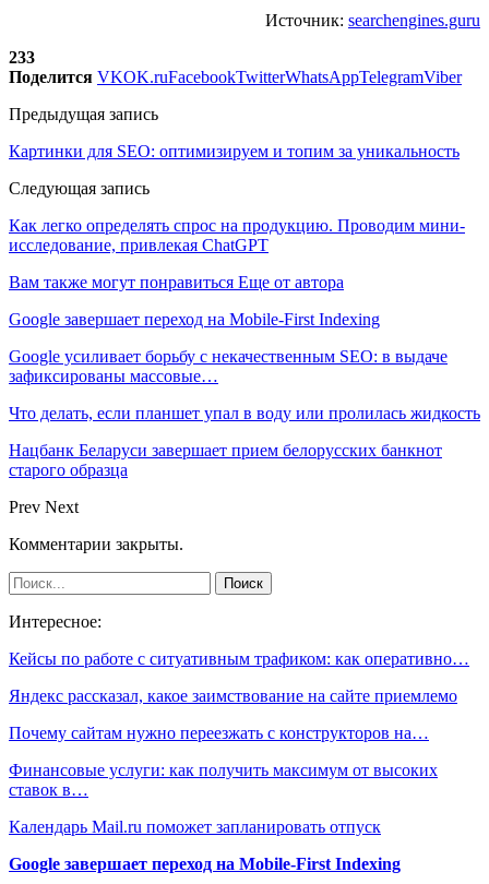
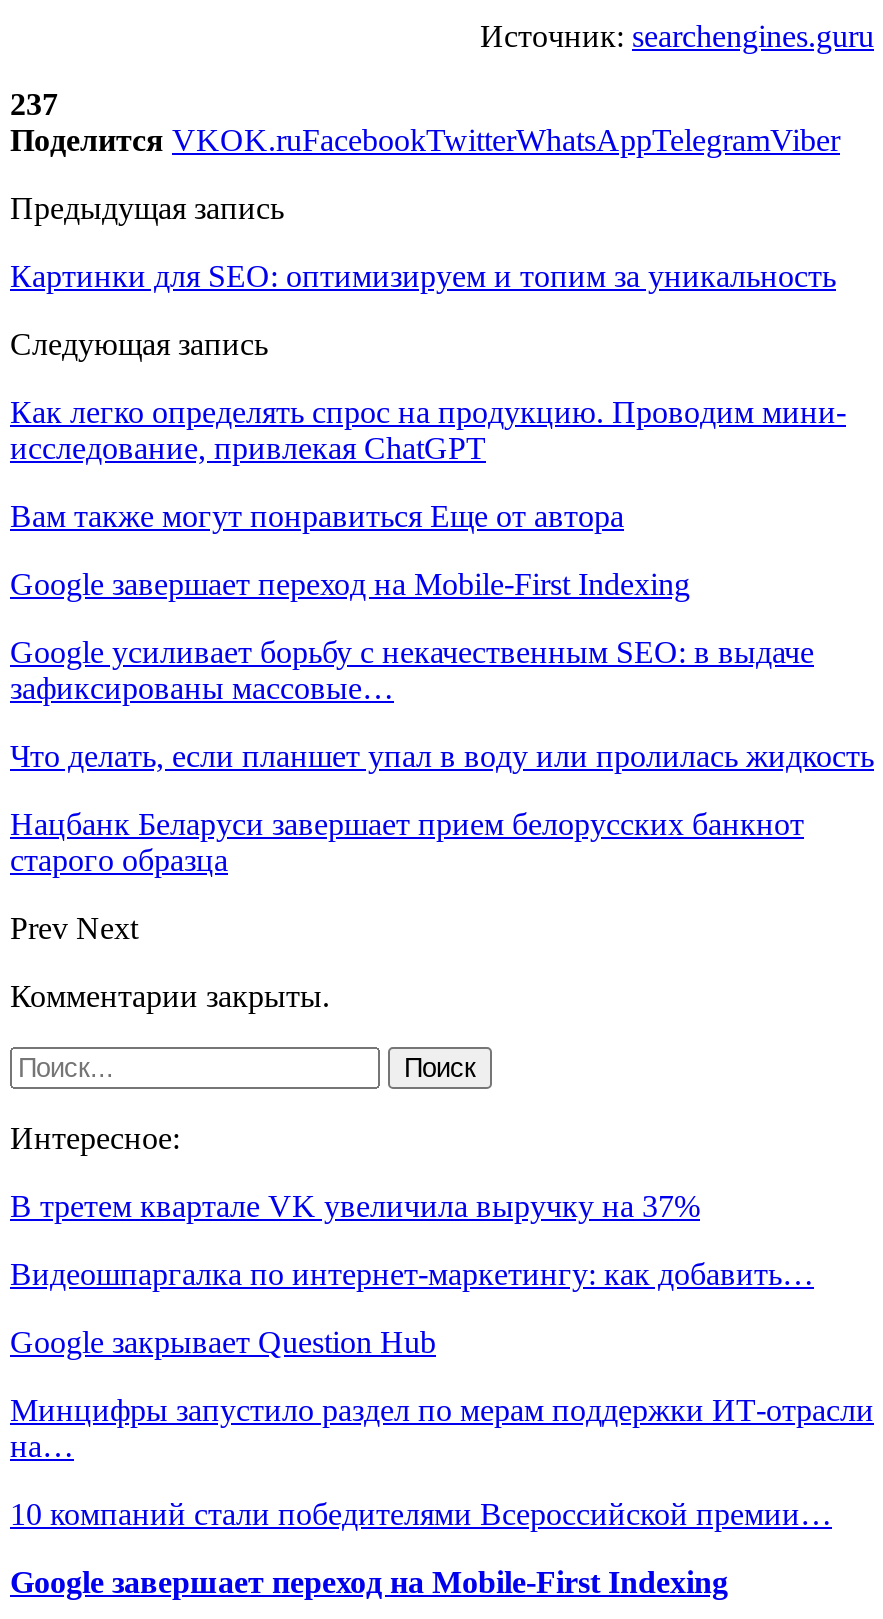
[9,48,35,66] 233 -> [10,87,58,121] 237
[9,649,469,668] Кейсы по работе с ситуативным трафиком: как оперативно… -> [10,1189,700,1223] В третем квартале VK увеличила выручку на 37%
[9,686,457,705] Яндекс рассказал, какое заимствование на сайте приемлемо -> [10,1257,814,1291] Видеошпаргалка по интернет-маркетингу: как добавить…
[9,723,429,742] Почему сайтам нужно переезжать с конструкторов на… -> [10,1325,436,1359] Google закрывает Question Hub
[9,760,438,799] Финансовые услуги: как получить максимум от высоких | ставок в… -> [10,1393,874,1463] Минцифры запустило раздел по мерам поддержки ИТ-отрасли | на…
[9,817,381,836] Календарь Mail.ru поможет запланировать отпуск -> [10,1497,832,1531] 10 компаний стали победителями Всероссийской премии…

